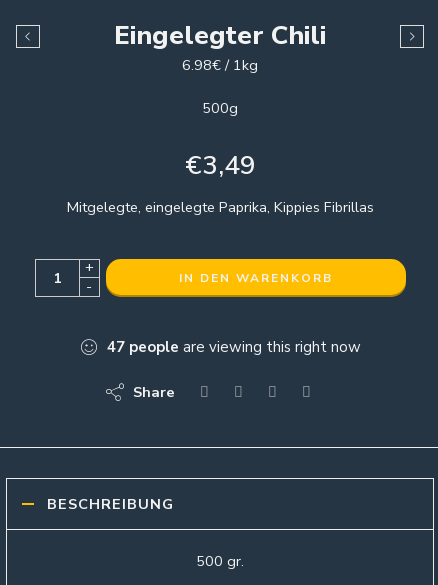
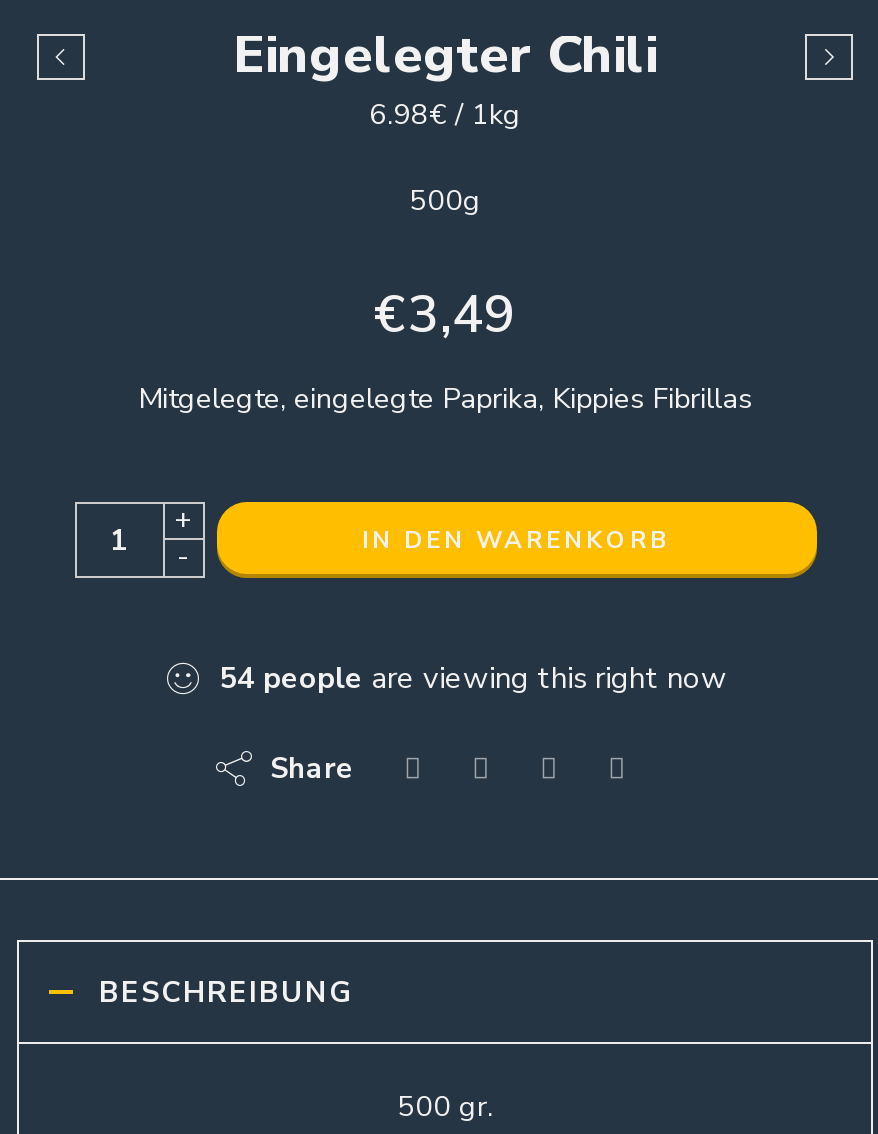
[107,337,361,357] 47 people are viewing this right now -> [219,658,727,698] 54 people are viewing this right now

